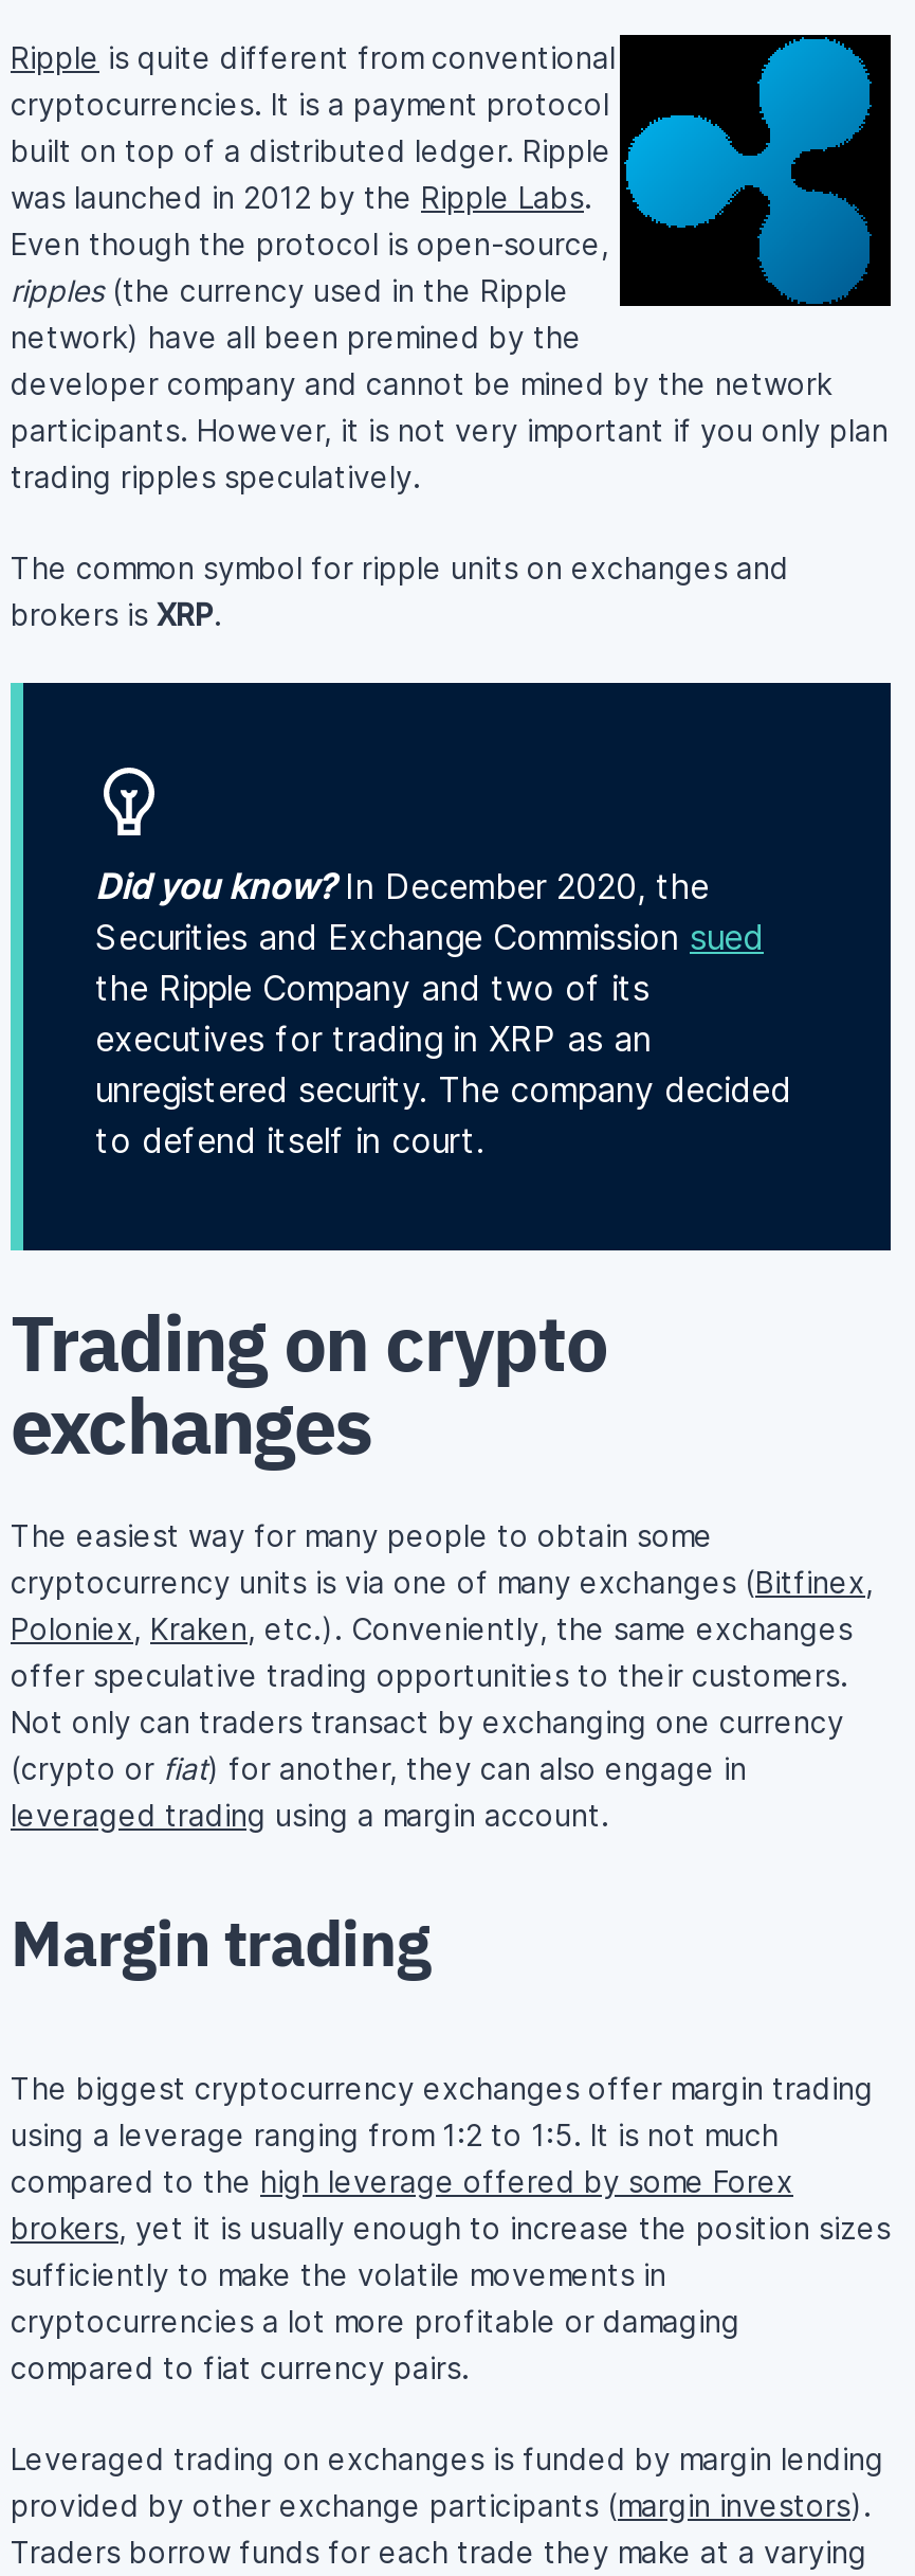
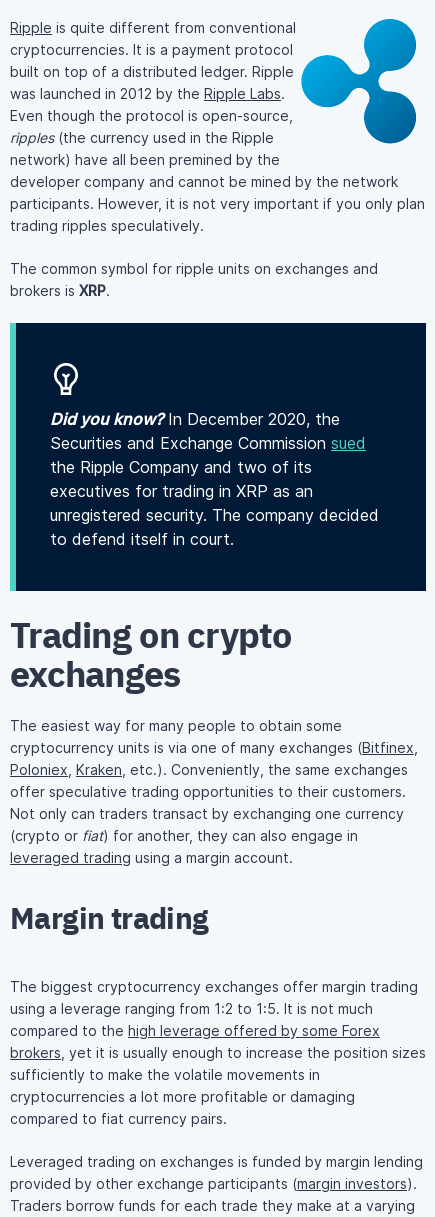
[618,33,893,308] [image] -> [298,17,426,145] [image]

